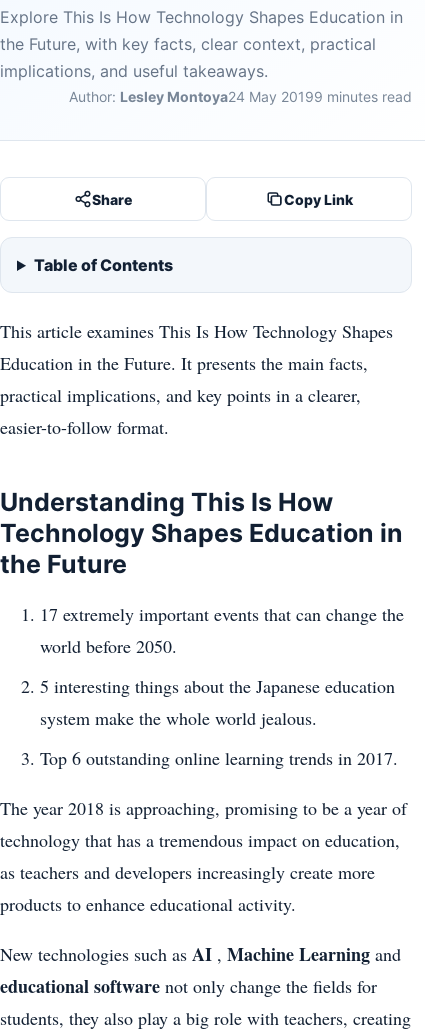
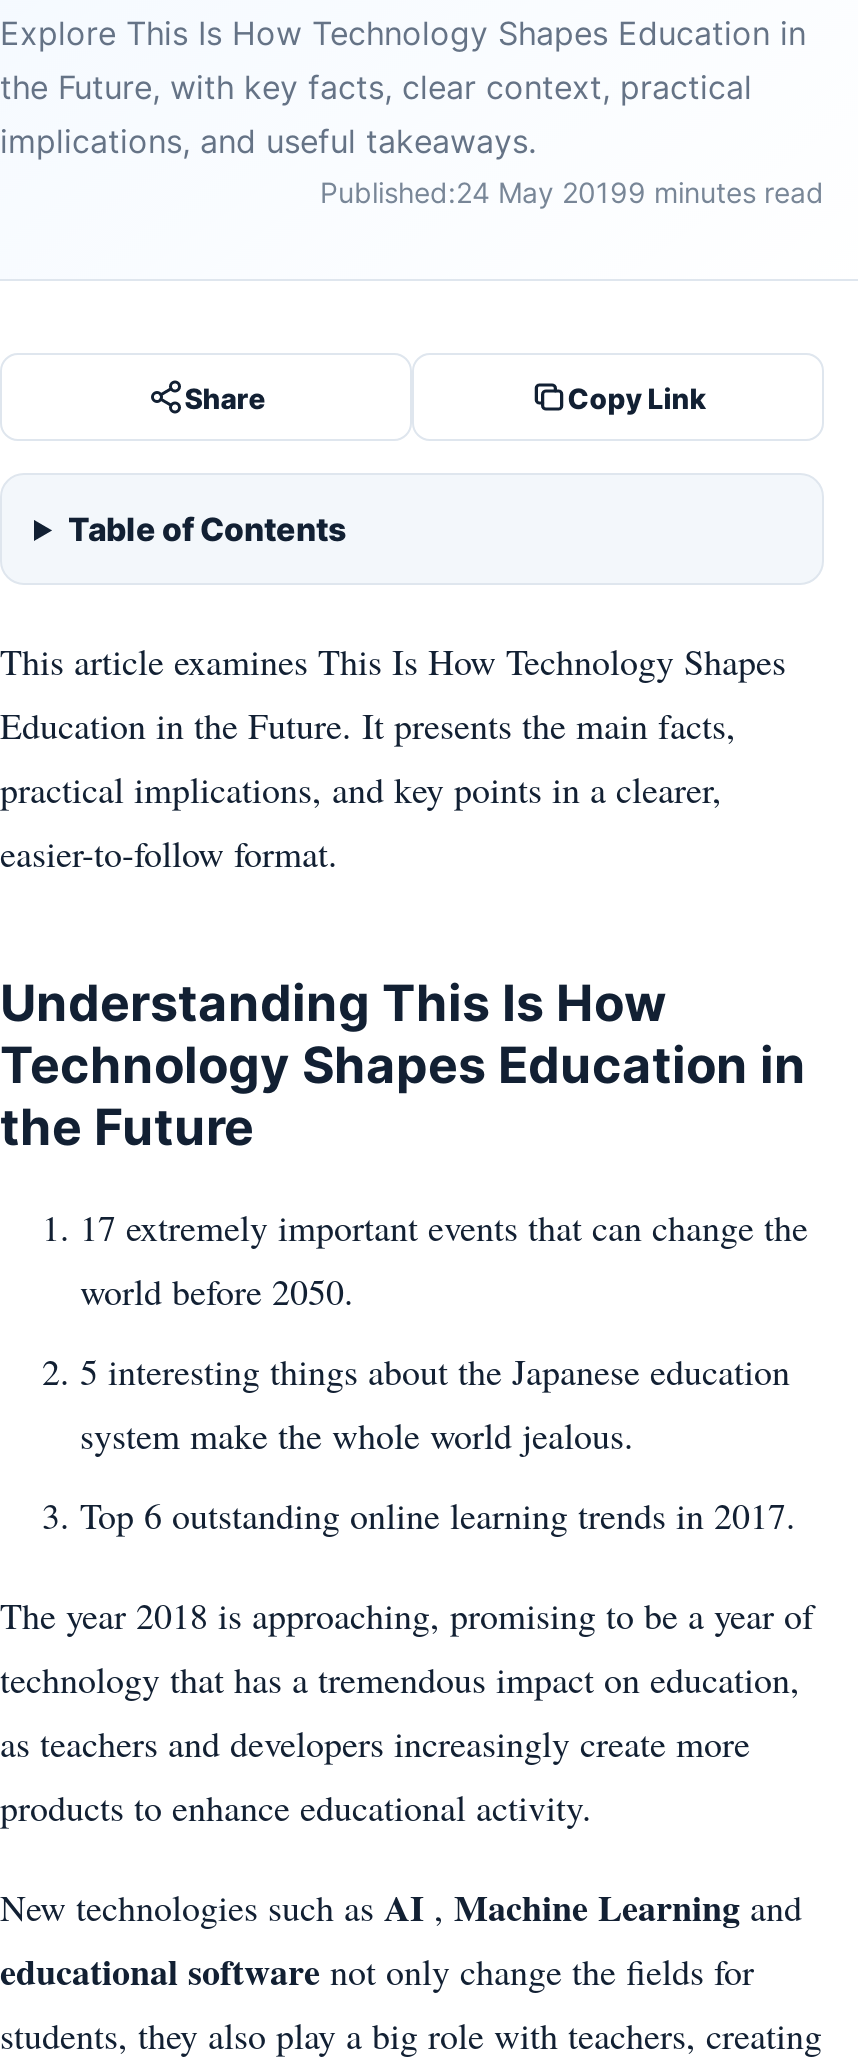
[69,88,412,105] Author: Lesley Montoya24 May 20199 minutes read -> [320,175,824,209] Published:24 May 20199 minutes read

